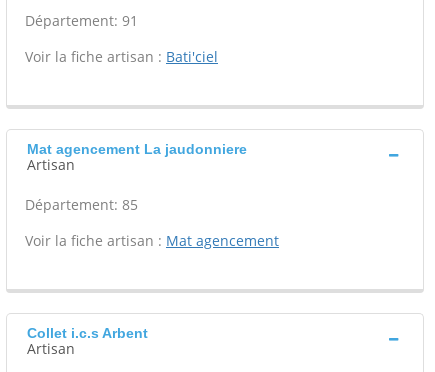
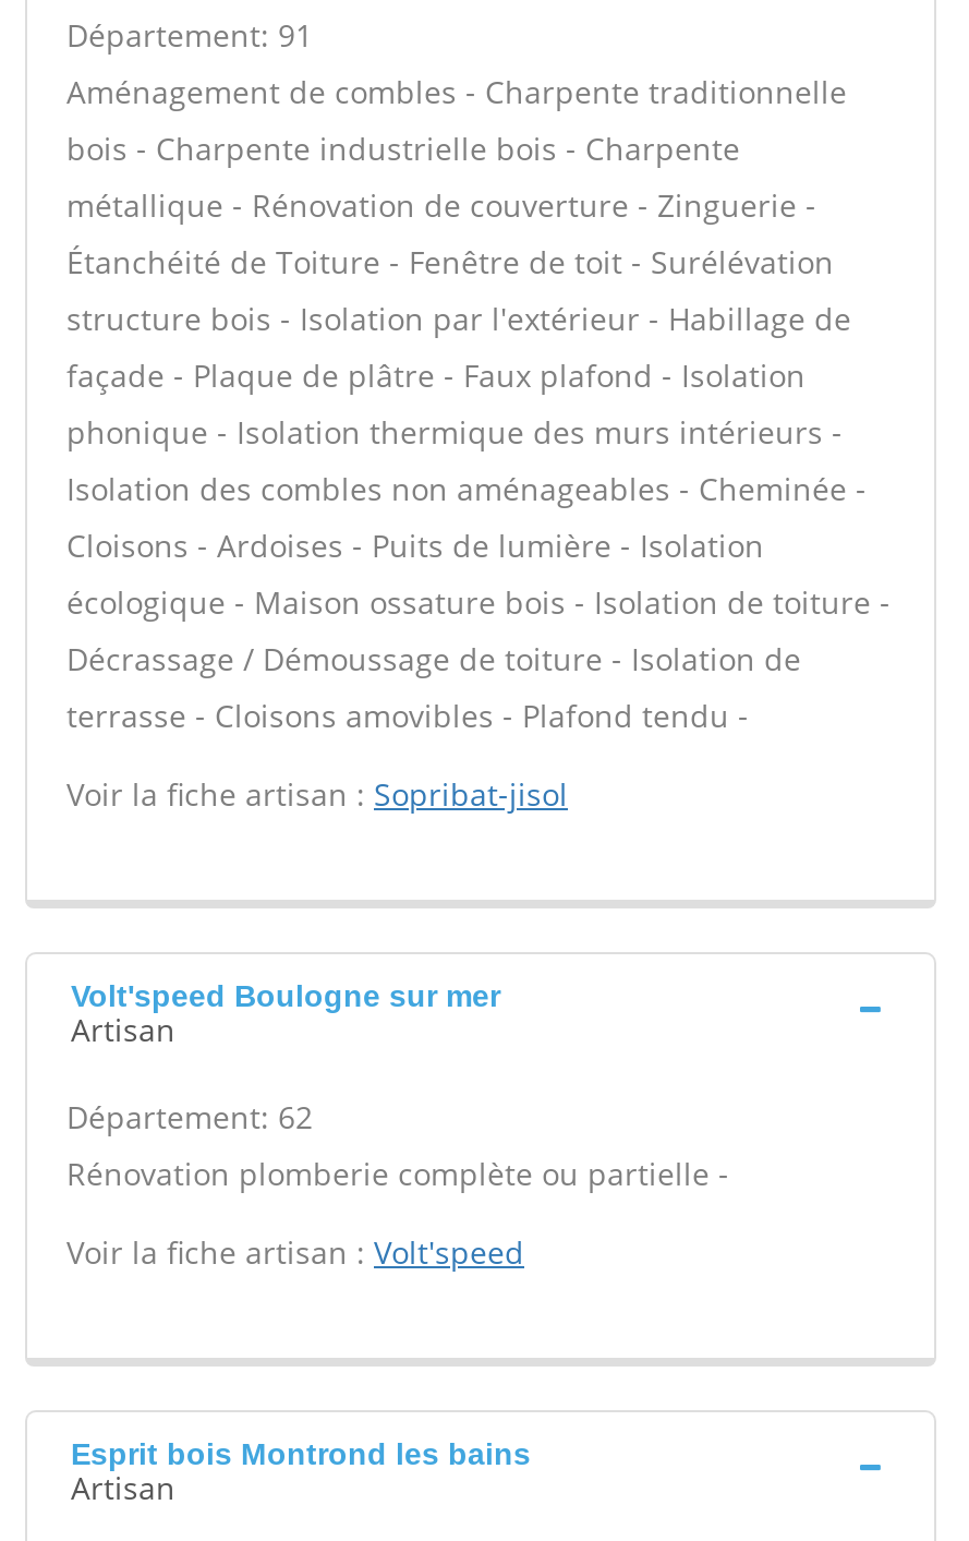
[25,47,218,66] Voir la fiche artisan : Bati'ciel -> [66,71,891,815] Aménagement de combles - Charpente traditionnelle | bois - Charpente industrielle bois - Charpente | métallique - Rénovation de couverture - Zinguerie - | Étanchéité de Toiture - Fenêtre de toit - Surélévation | structure bois - Isolation par l'extérieur - Habillage de | façade - Plaque de plâtre - Faux plafond - Isolation | phonique - Isolation thermique des murs intérieurs - | Isolation des combles non aménageables - Cheminée - | Cloisons - Ardoises - Puits de lumière - Isolation | écologique - Maison ossature bois - Isolation de toiture - | Décrassage / Démoussage de toiture - Isolation de | terrasse - Cloisons amovibles - Plafond tendu - | Voir la fiche artisan : Sopribat-jisol
[27,141,247,157] Mat agencement La jaudonniere -> [71,978,500,1013] Volt'speed Boulogne sur mer
[25,195,138,214] Département: 85 -> [66,1096,729,1194] Département: 62 | Rénovation plomberie complète ou partielle -
[25,231,279,250] Voir la fiche artisan : Mat agencement -> [66,1231,524,1273] Voir la fiche artisan : Volt'speed
[27,325,148,341] Collet i.c.s Arbent -> [71,1436,531,1471] Esprit bois Montrond les bains

